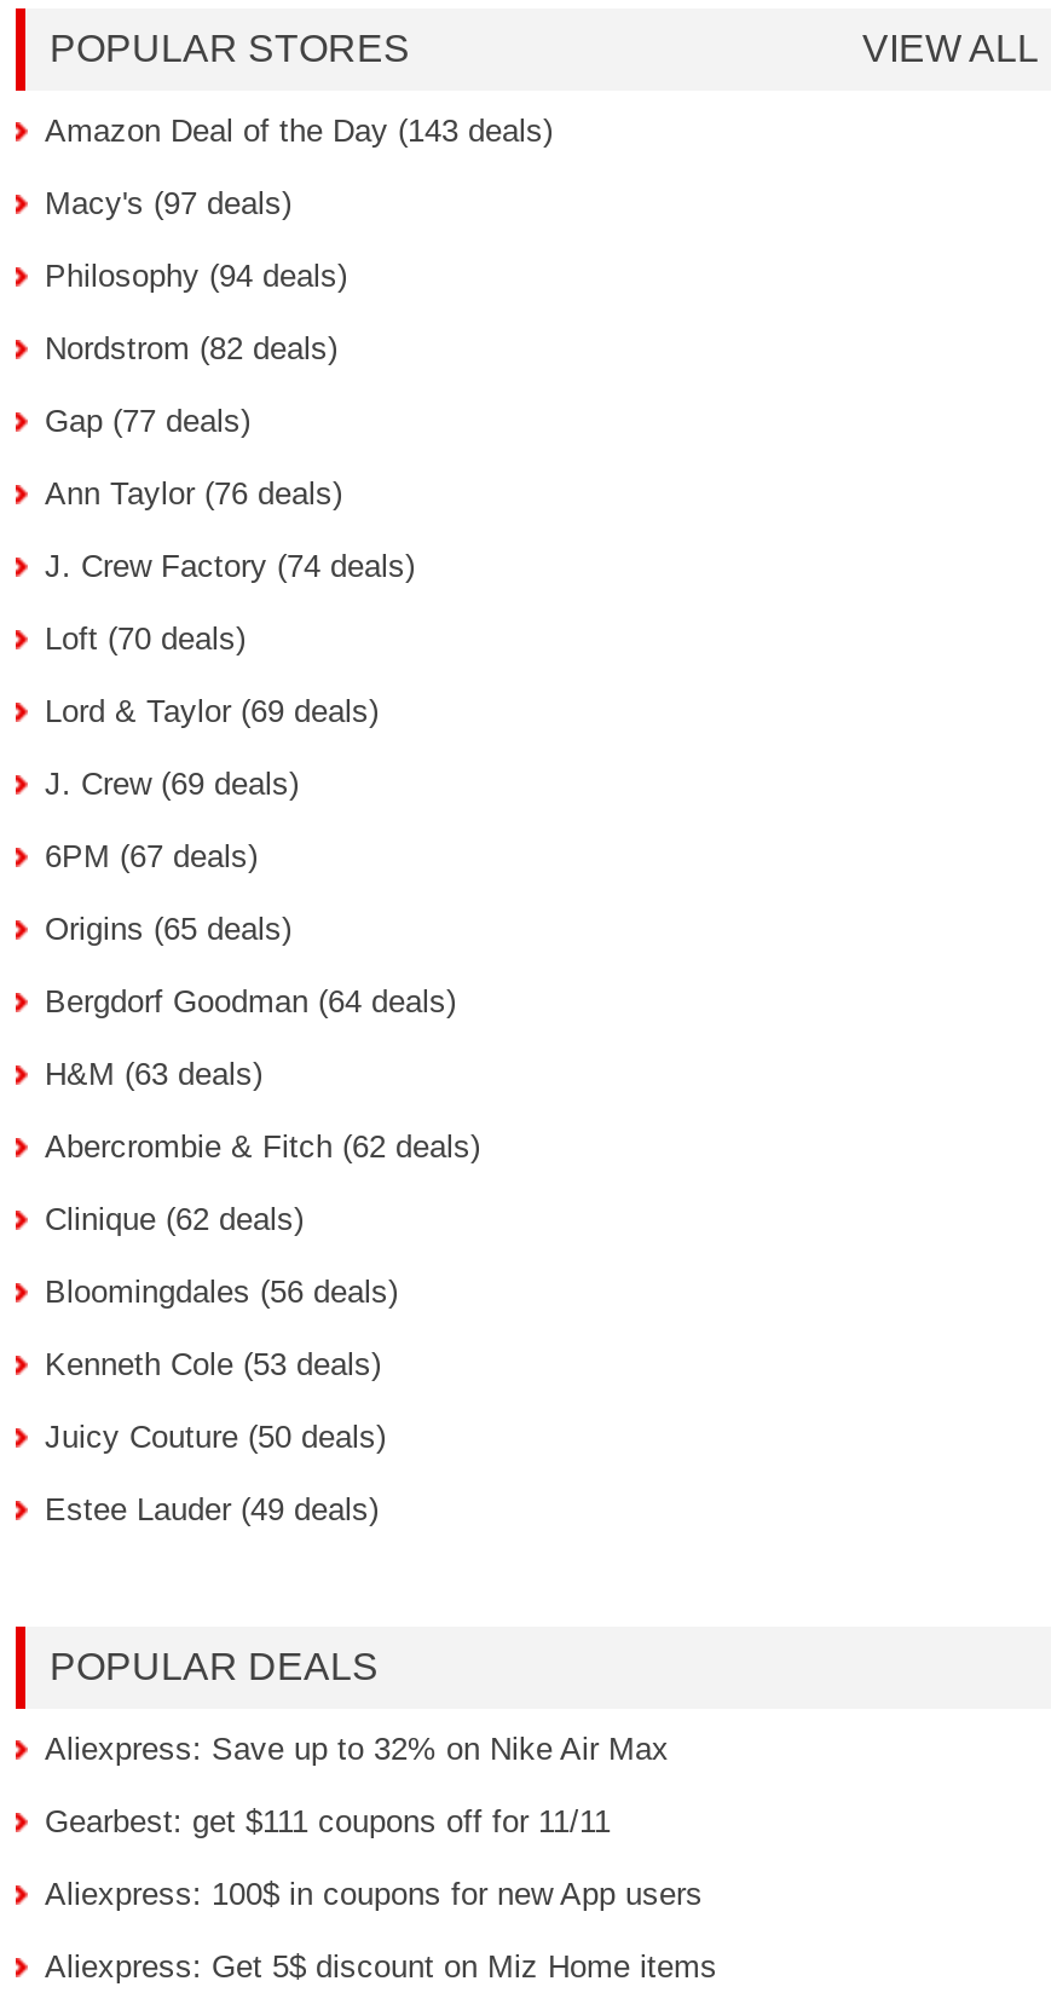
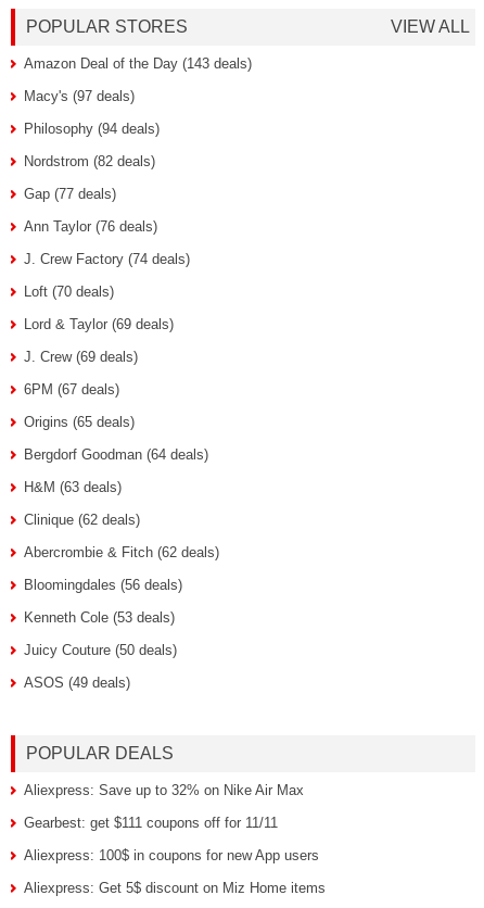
moved [45,1127,480,1163] -> [24,544,219,560]: Abercrombie & Fitch (62 deals)
moved [45,1200,304,1236] -> [24,511,140,527]: Clinique (62 deals)
[45,1490,379,1526] Estee Lauder (49 deals) -> [24,674,130,690] ASOS (49 deals)

